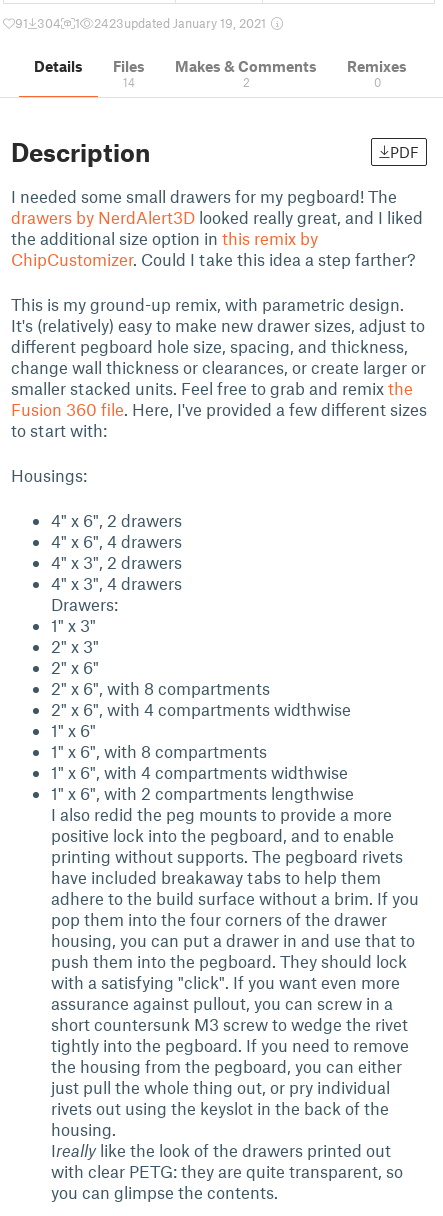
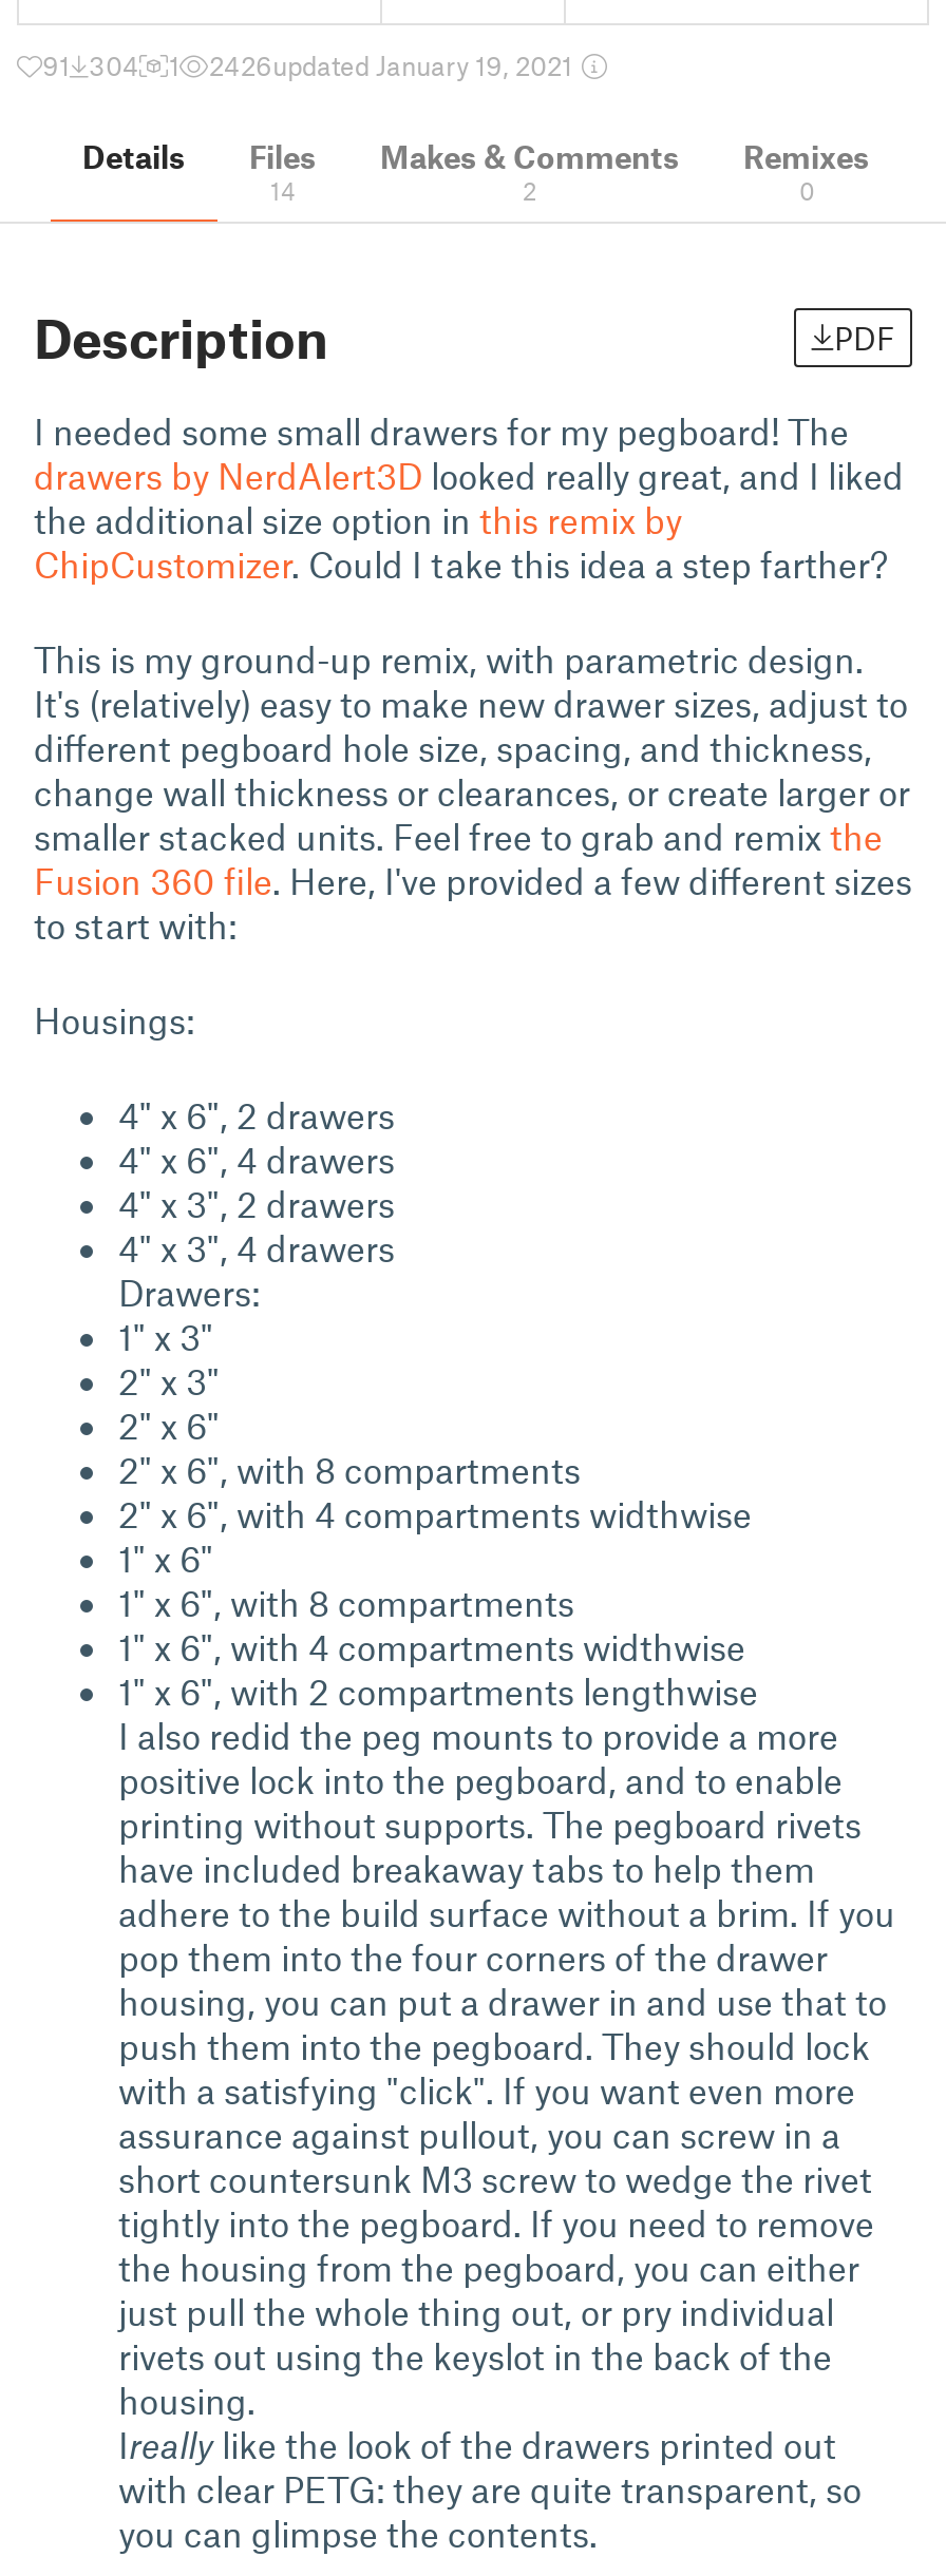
[94,15,269,31] 2423updated January 19, 2021 -> [209,49,579,82] 2426updated January 19, 2021

